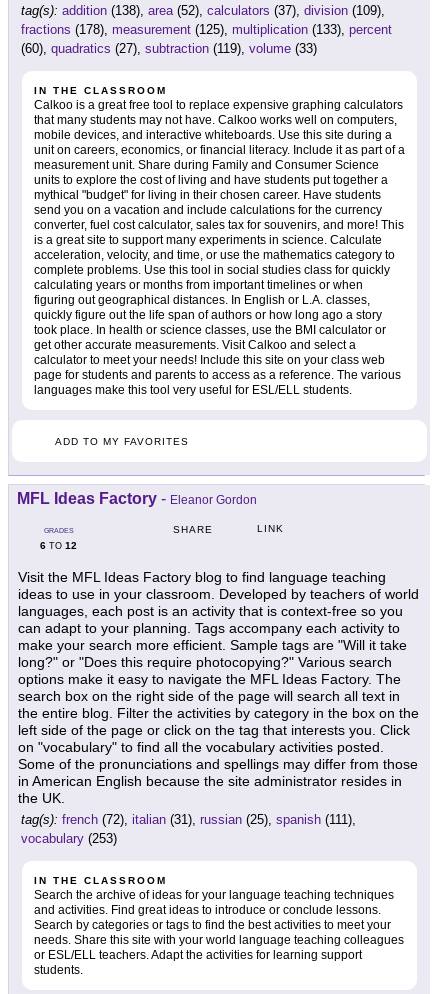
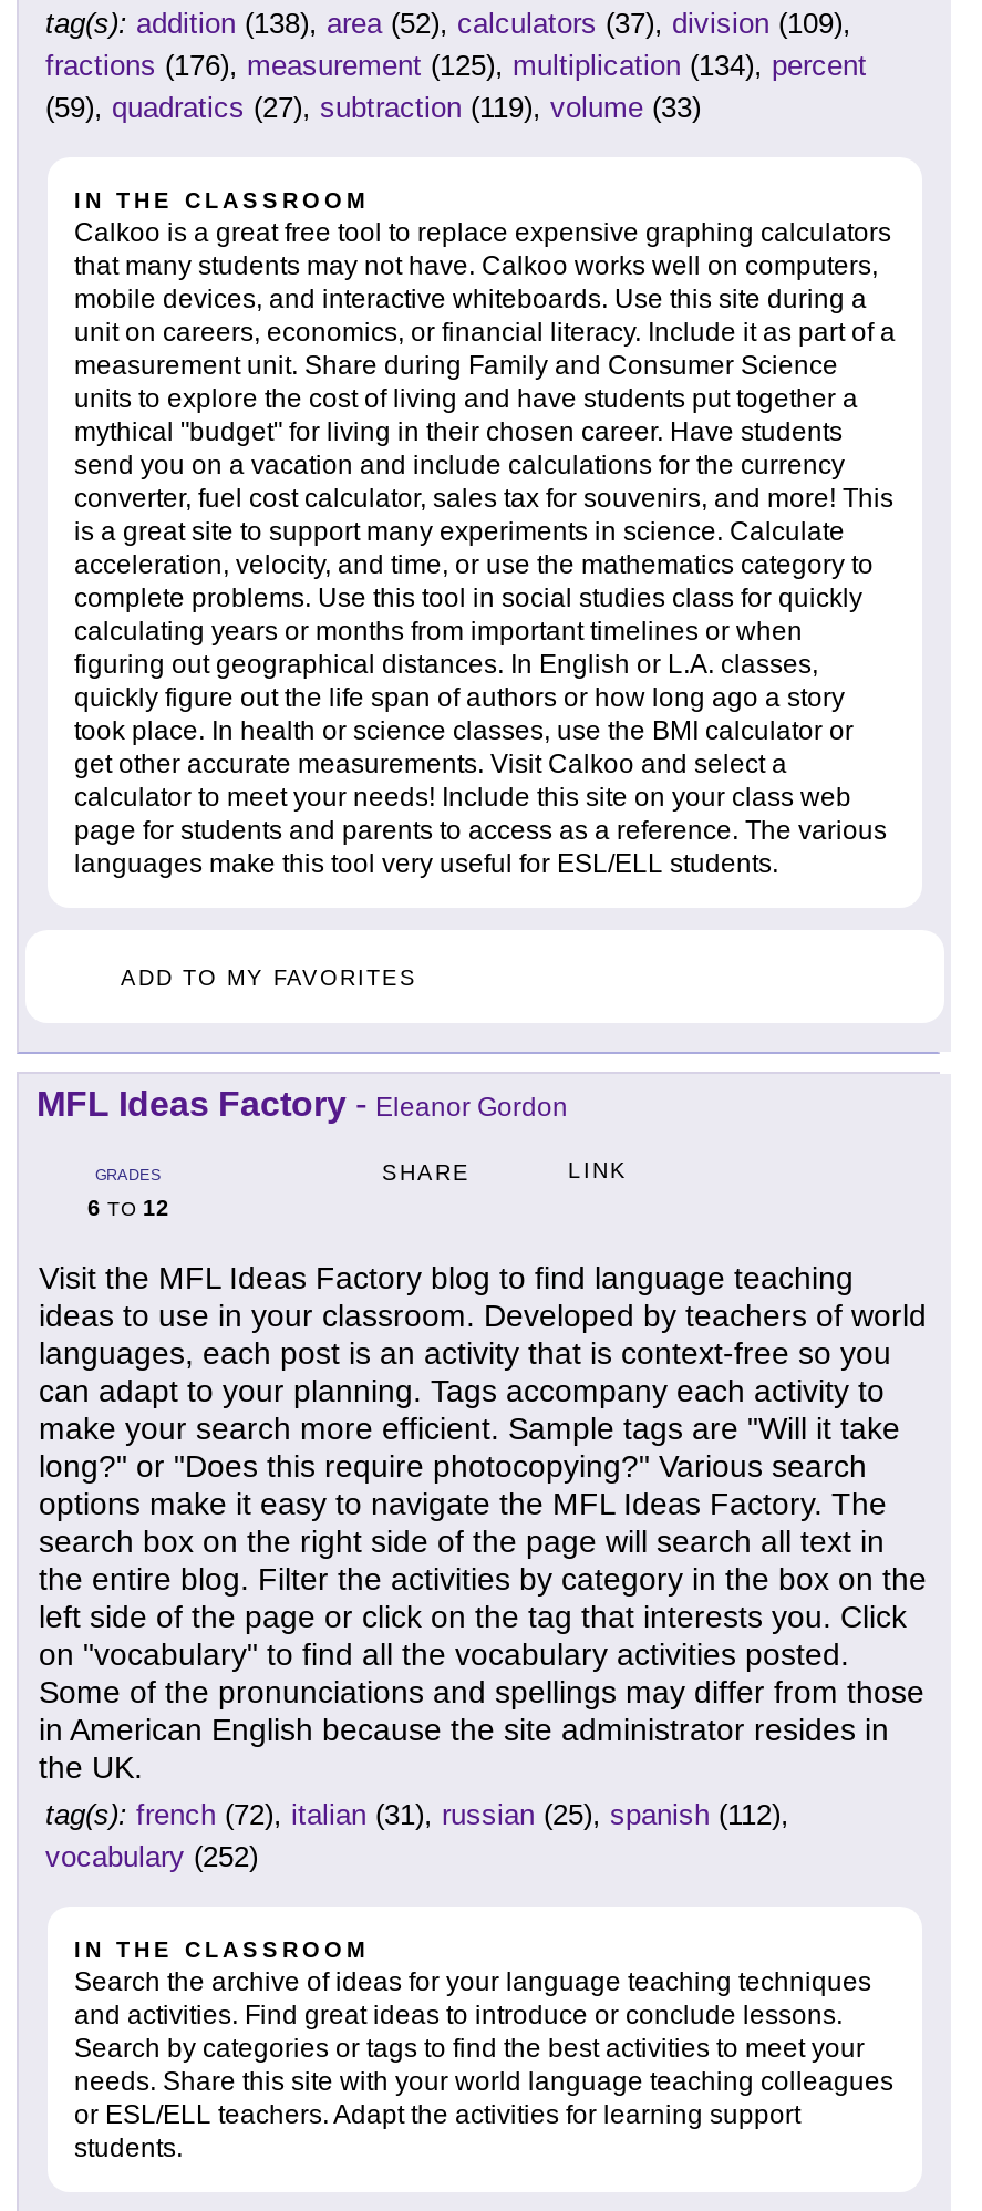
[21,22,392,37] fractions (178), measurement (125), multiplication (133), percent -> [45,50,867,83] fractions (176), measurement (125), multiplication (134), percent
[21,41,317,56] (60), quadratics (27), subtraction (119), volume (33) -> [45,92,701,125] (59), quadratics (27), subtraction (119), volume (33)
[21,812,356,827] tag(s): french (72), italian (31), russian (25), spanish (111), -> [45,1799,789,1832] tag(s): french (72), italian (31), russian (25), spanish (112),
[21,831,117,846] vocabulary (253) -> [45,1841,258,1874] vocabulary (252)

